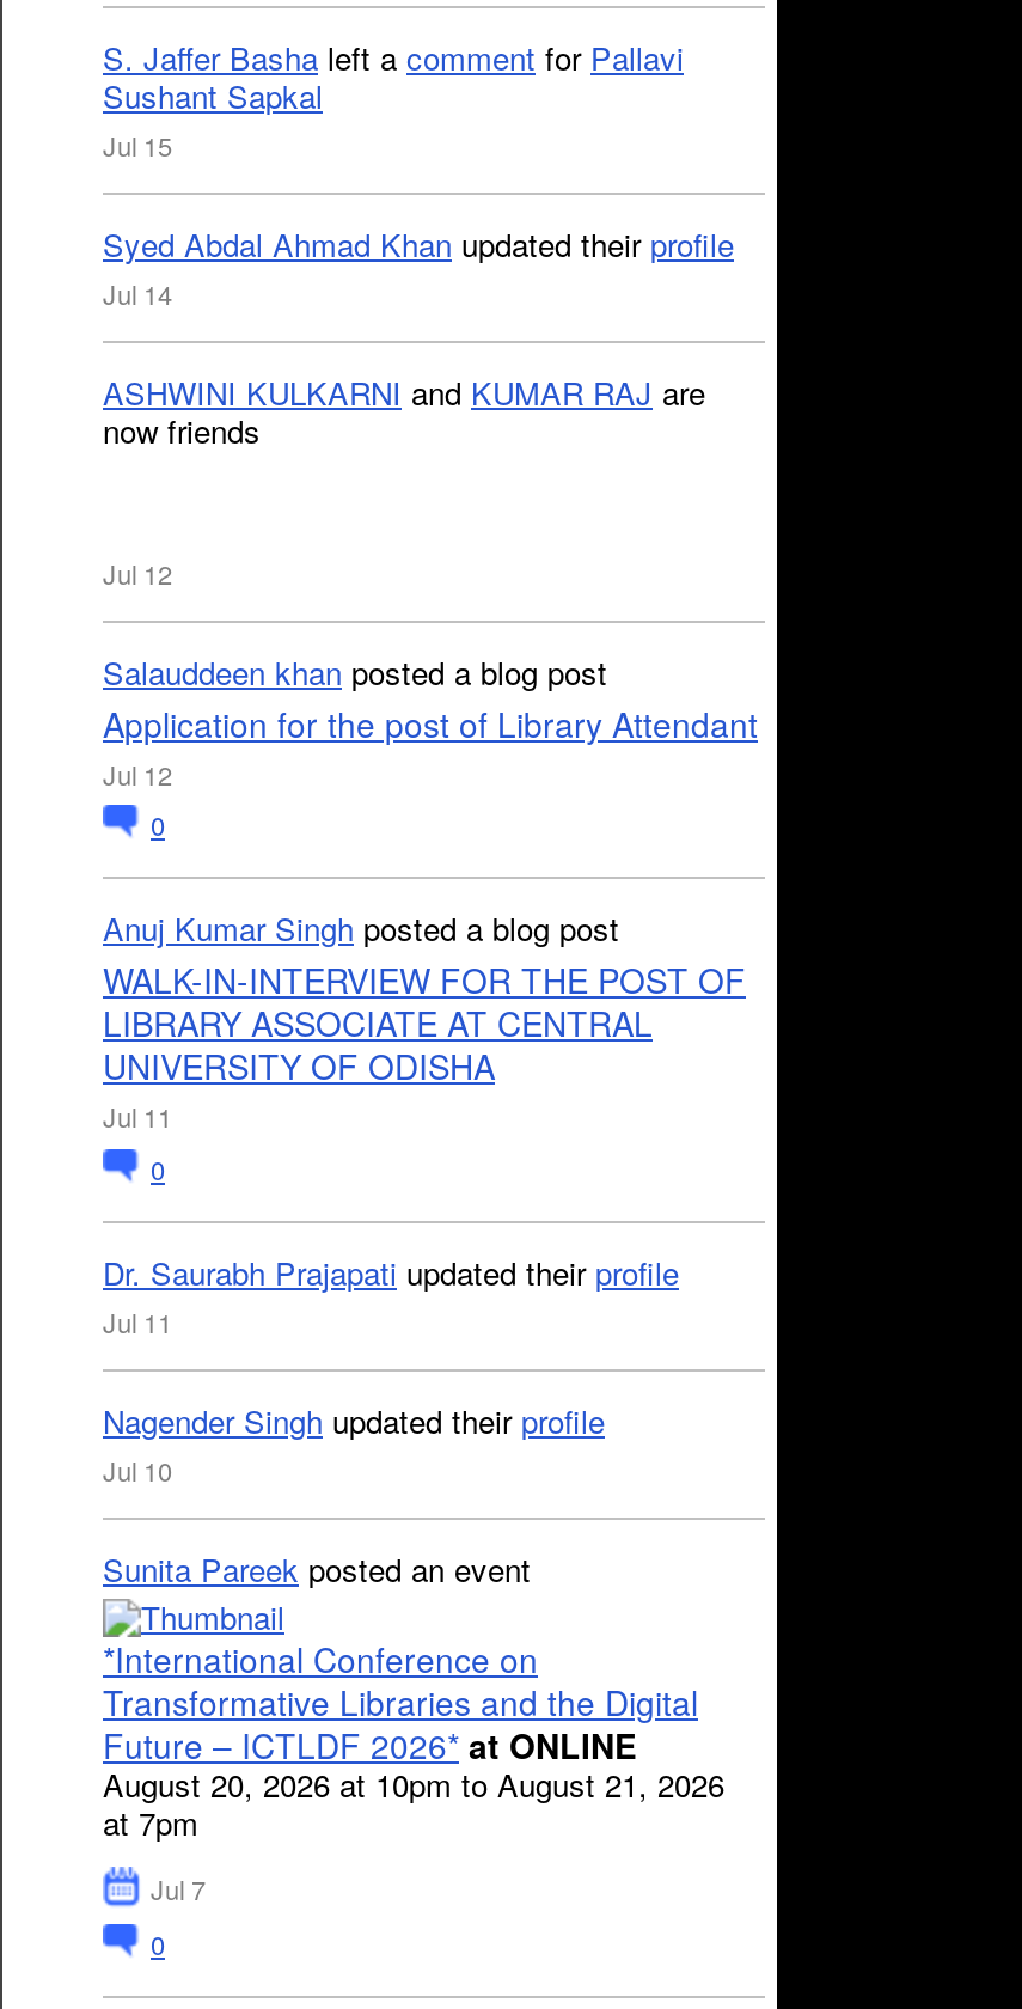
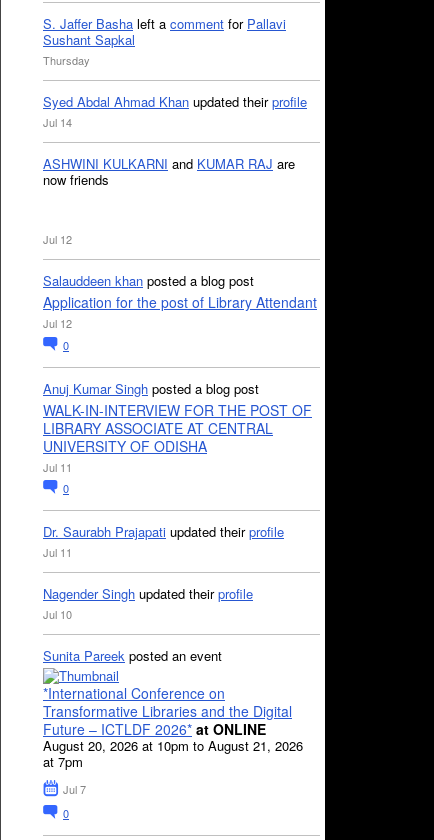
[103,126,172,164] Jul 15 -> [43,52,90,68] Thursday

